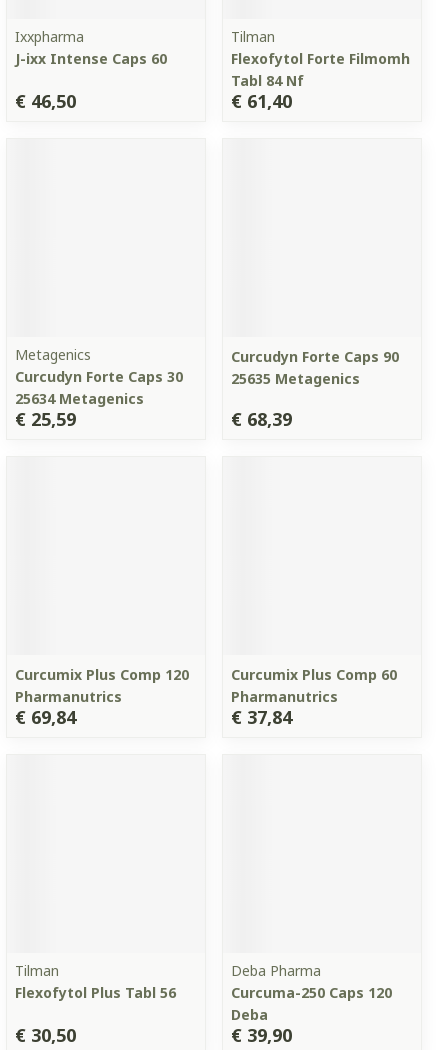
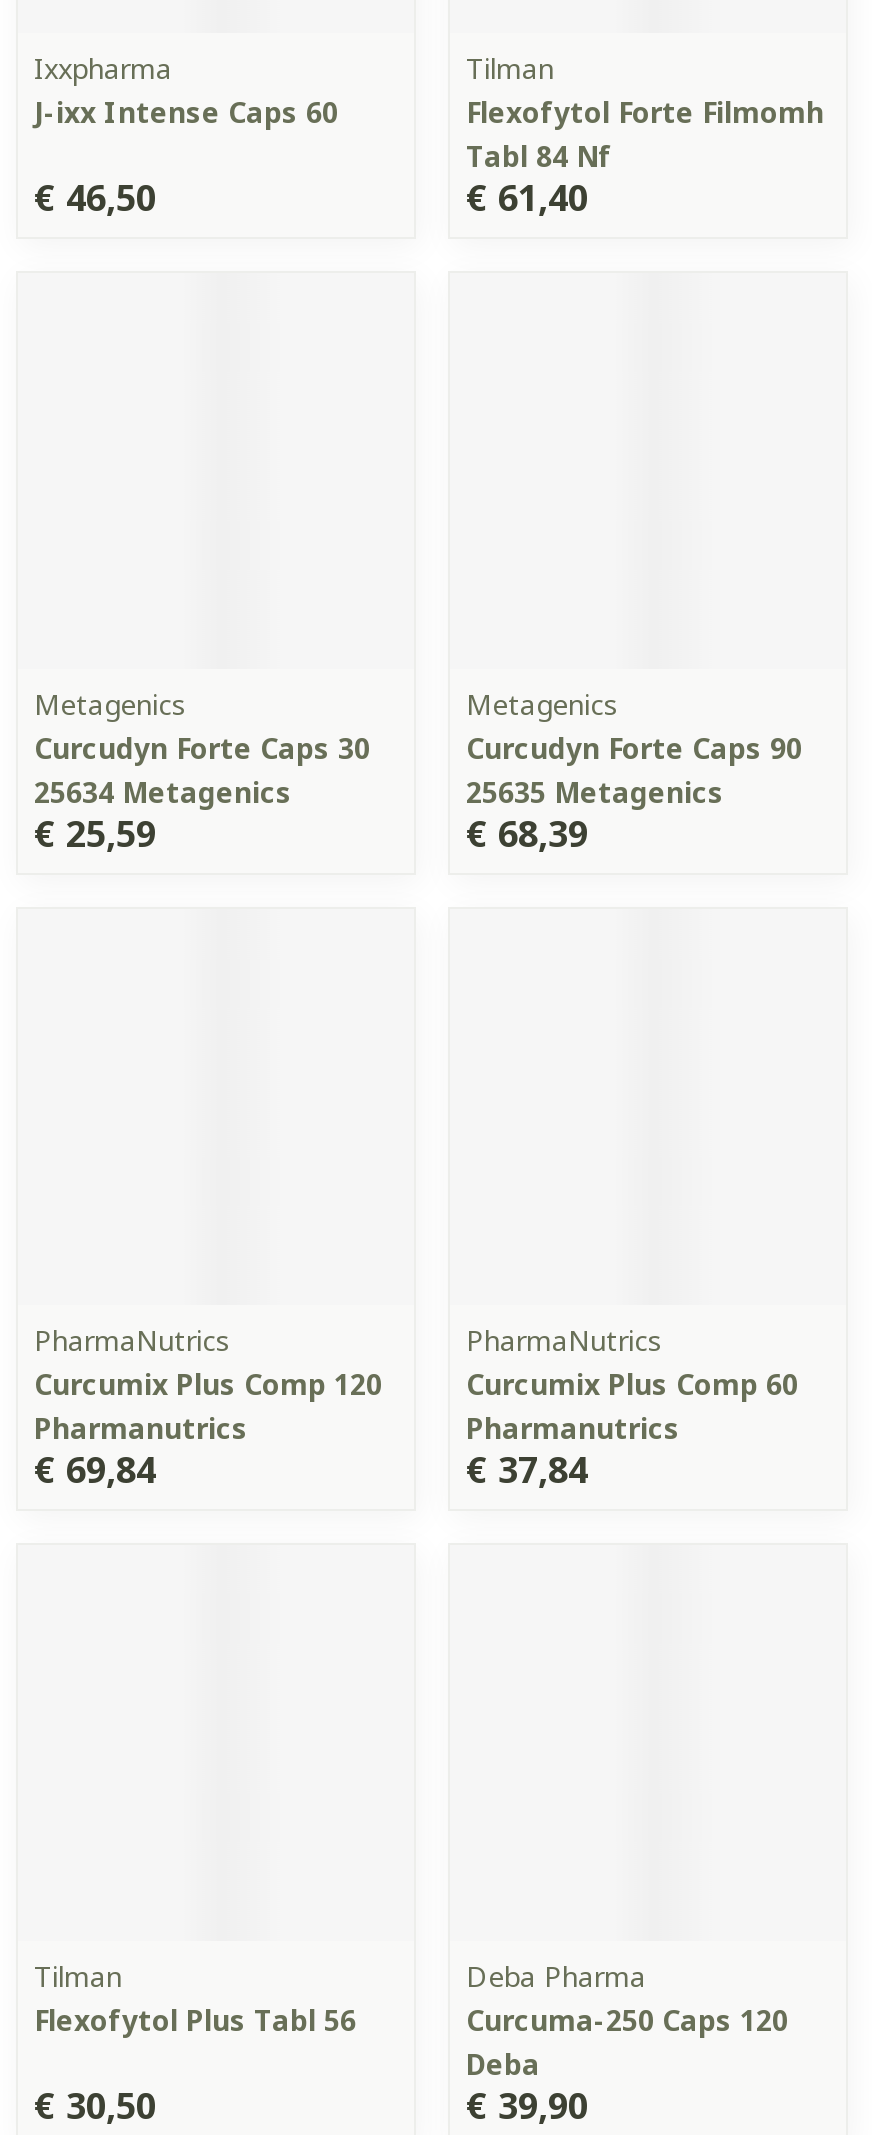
none -> [466,685,618,723] Metagenics
none -> [34,1321,230,1359] PharmaNutrics
none -> [466,1321,662,1359] PharmaNutrics

